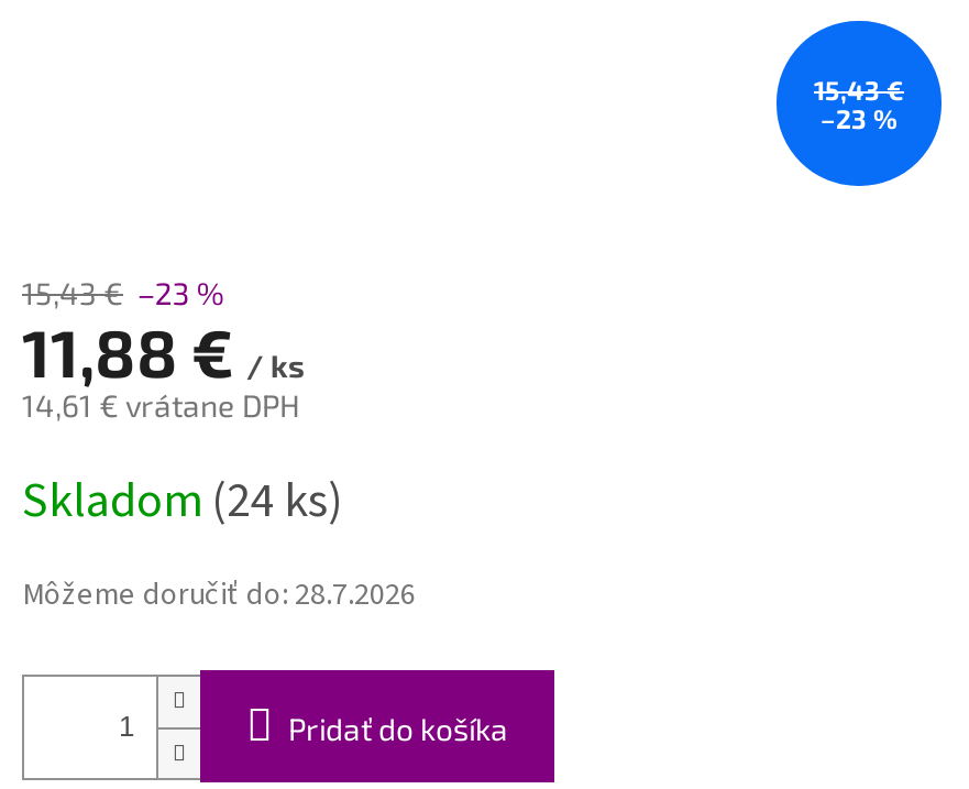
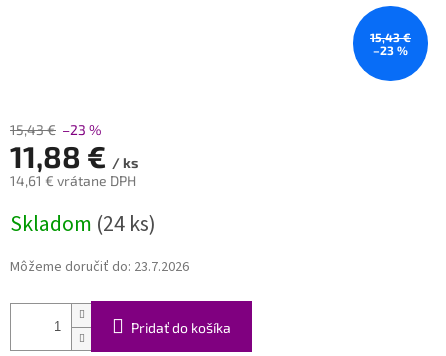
[22,574,416,618] Môžeme doručiť do: 28.7.2026 -> [10,257,189,277] Môžeme doručiť do: 23.7.2026

